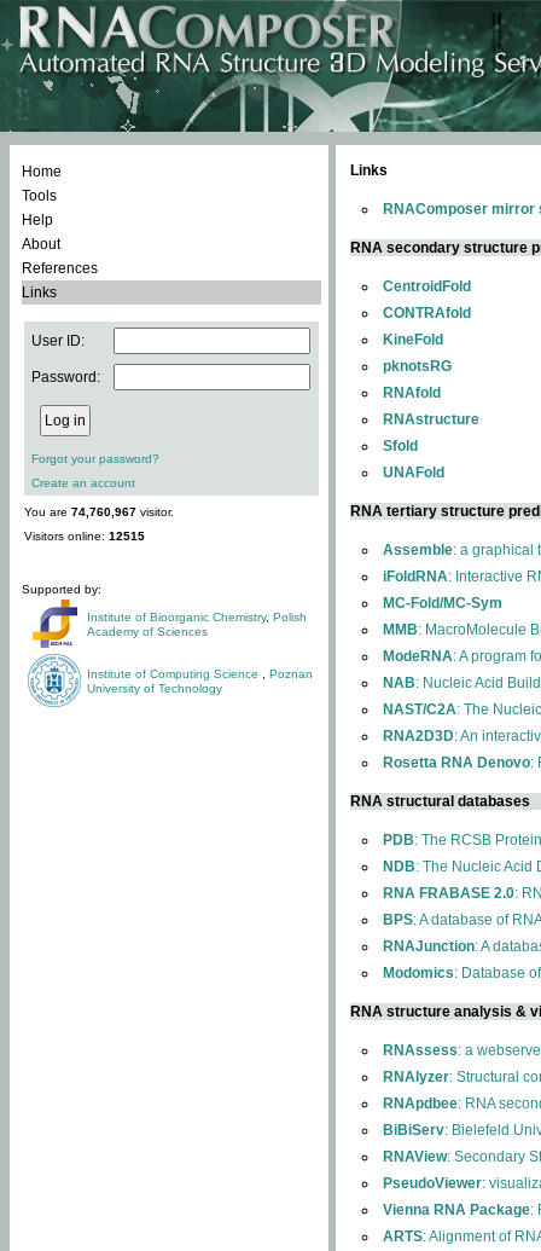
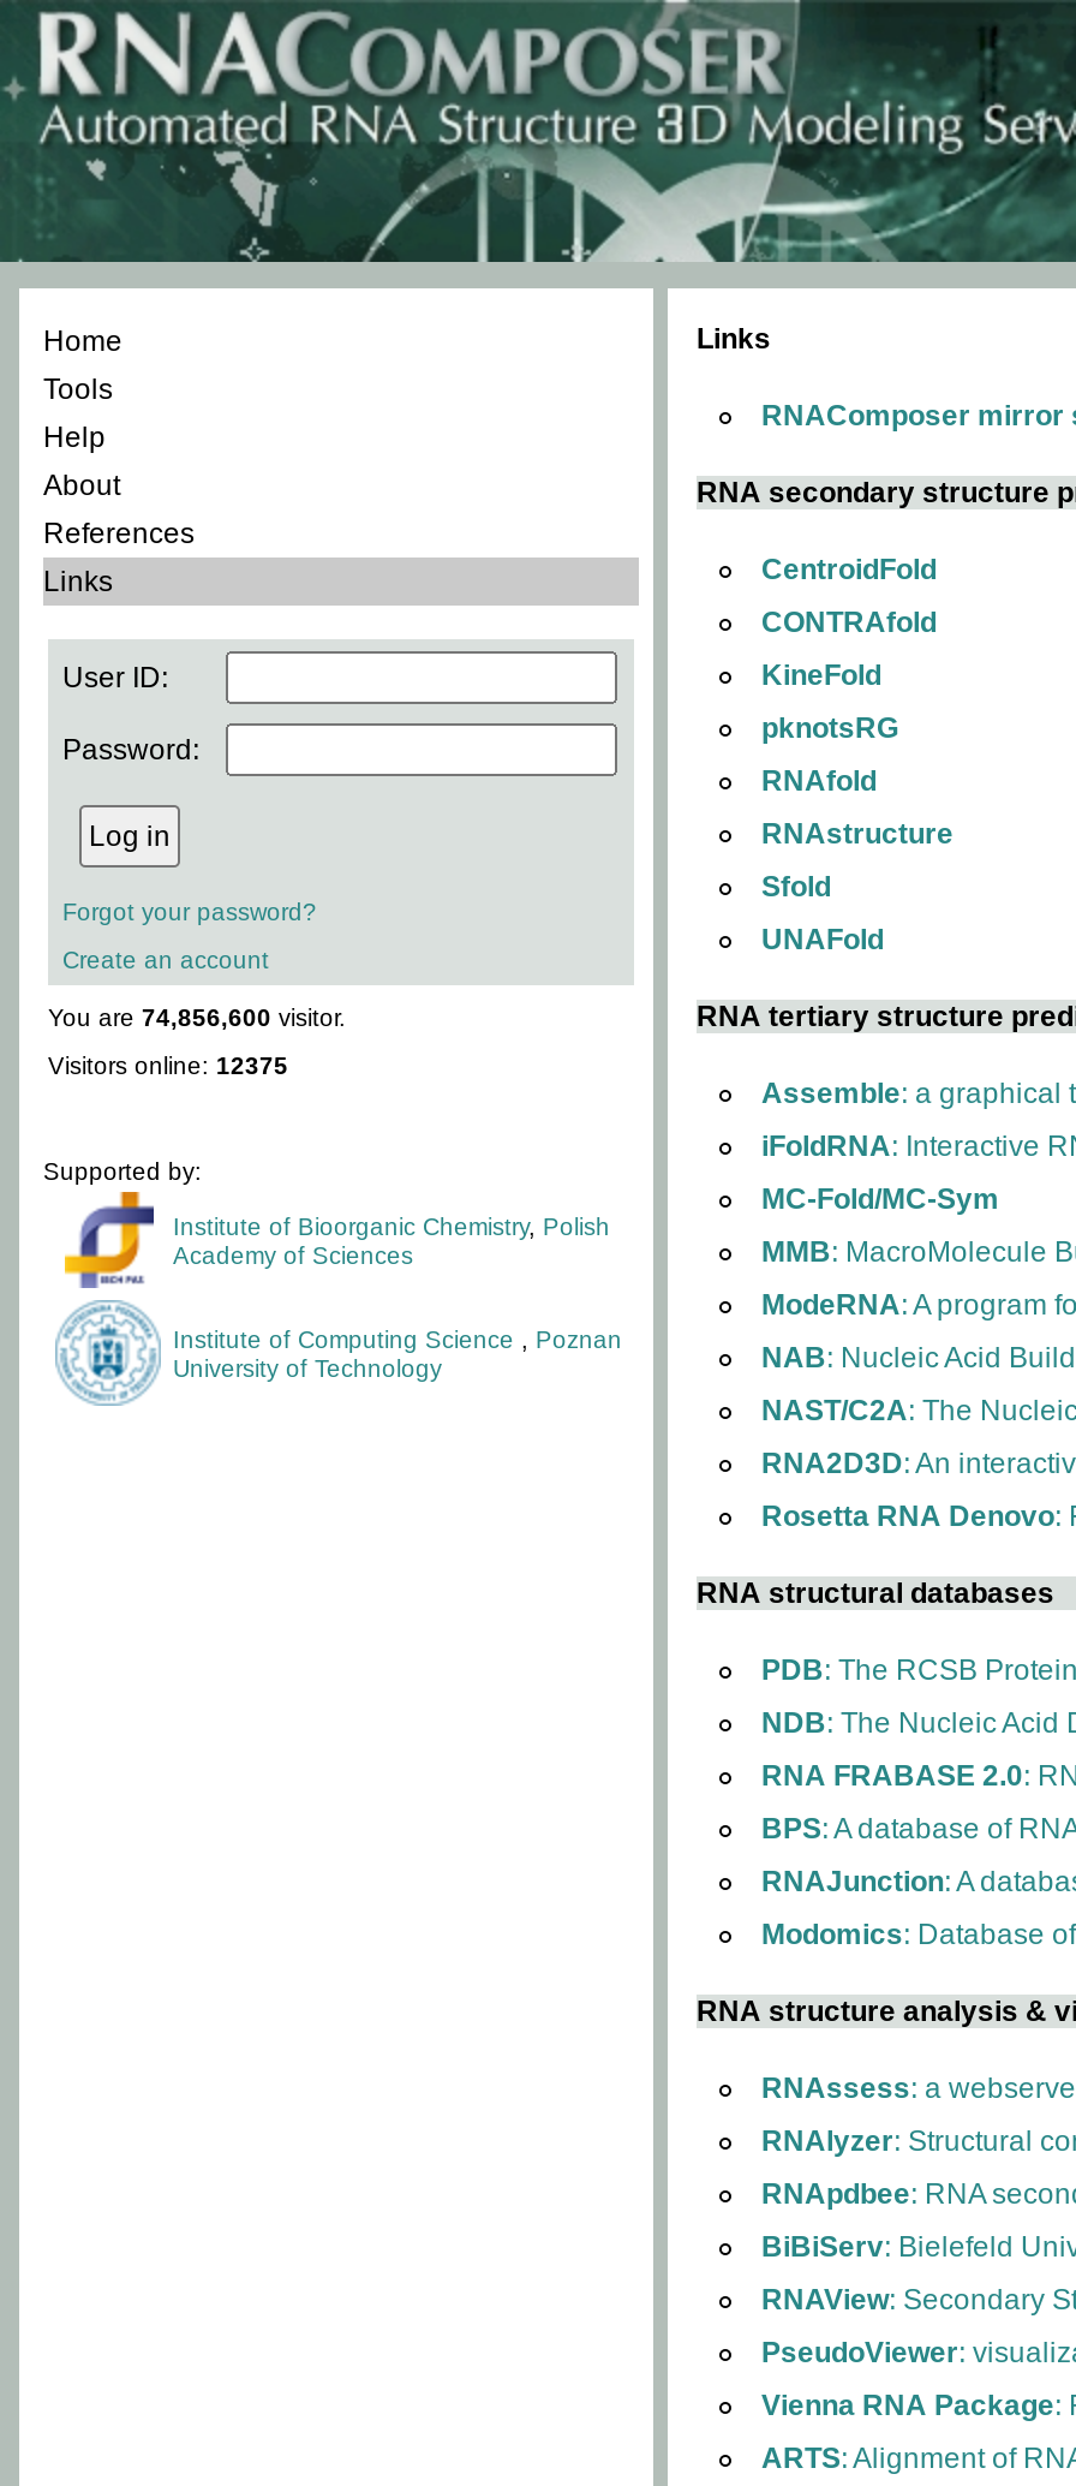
[24,505,174,519] You are 74,760,967 visitor. -> [48,1004,346,1031] You are 74,856,600 visitor.
[24,529,145,543] Visitors online: 12515 -> [48,1053,288,1079] Visitors online: 12375

